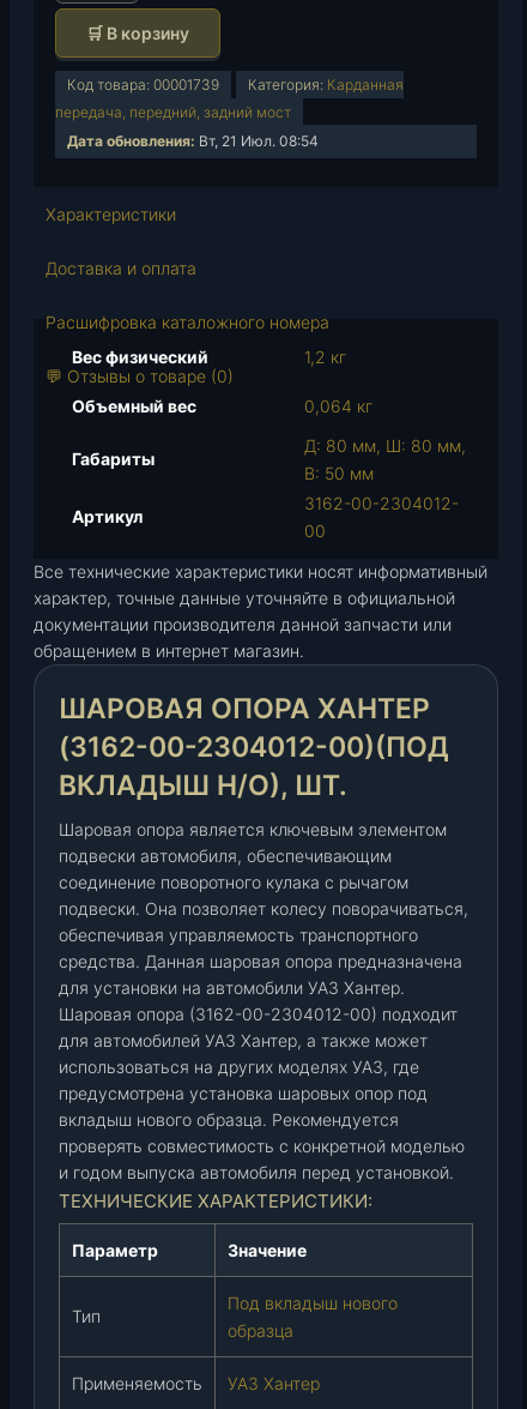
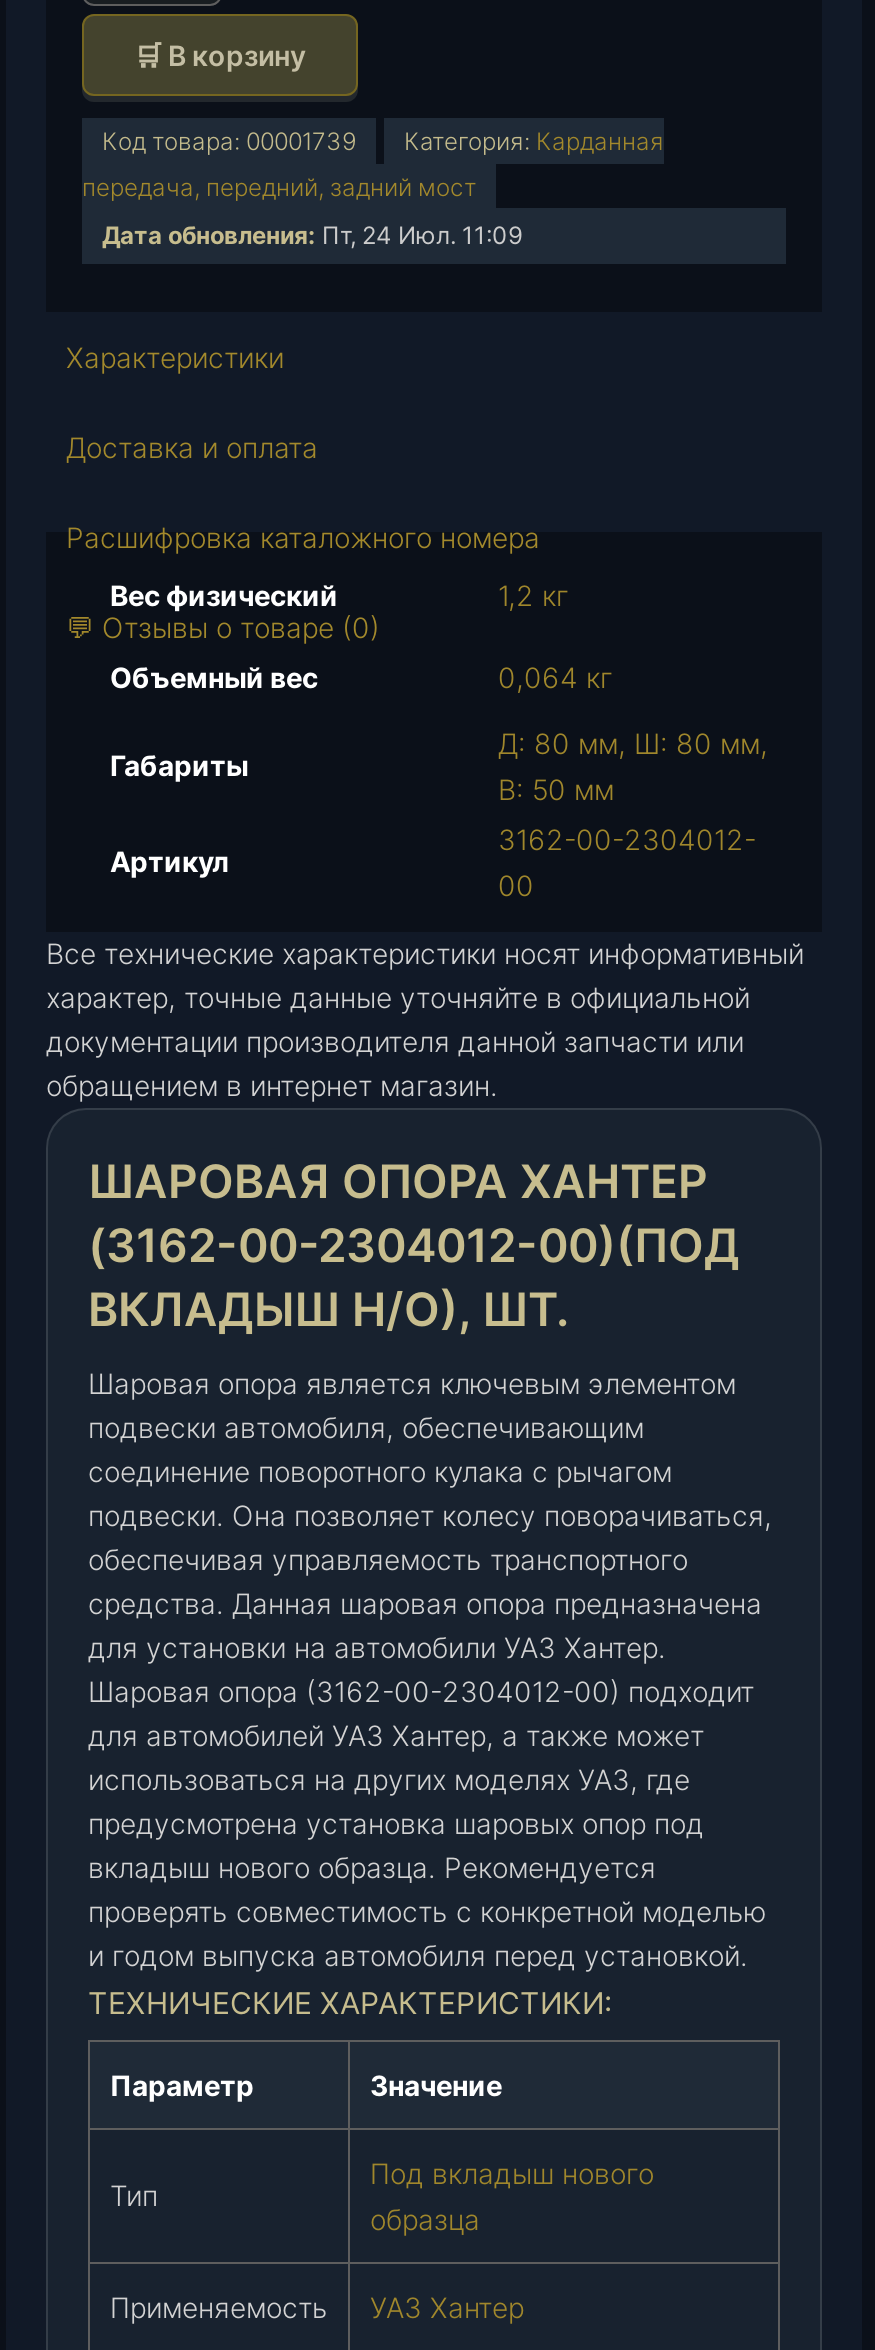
[67,132,319,150] Дата обновления: Вт, 21 Июл. 08:54 -> [102,220,522,250] Дата обновления: Пт, 24 Июл. 11:09

